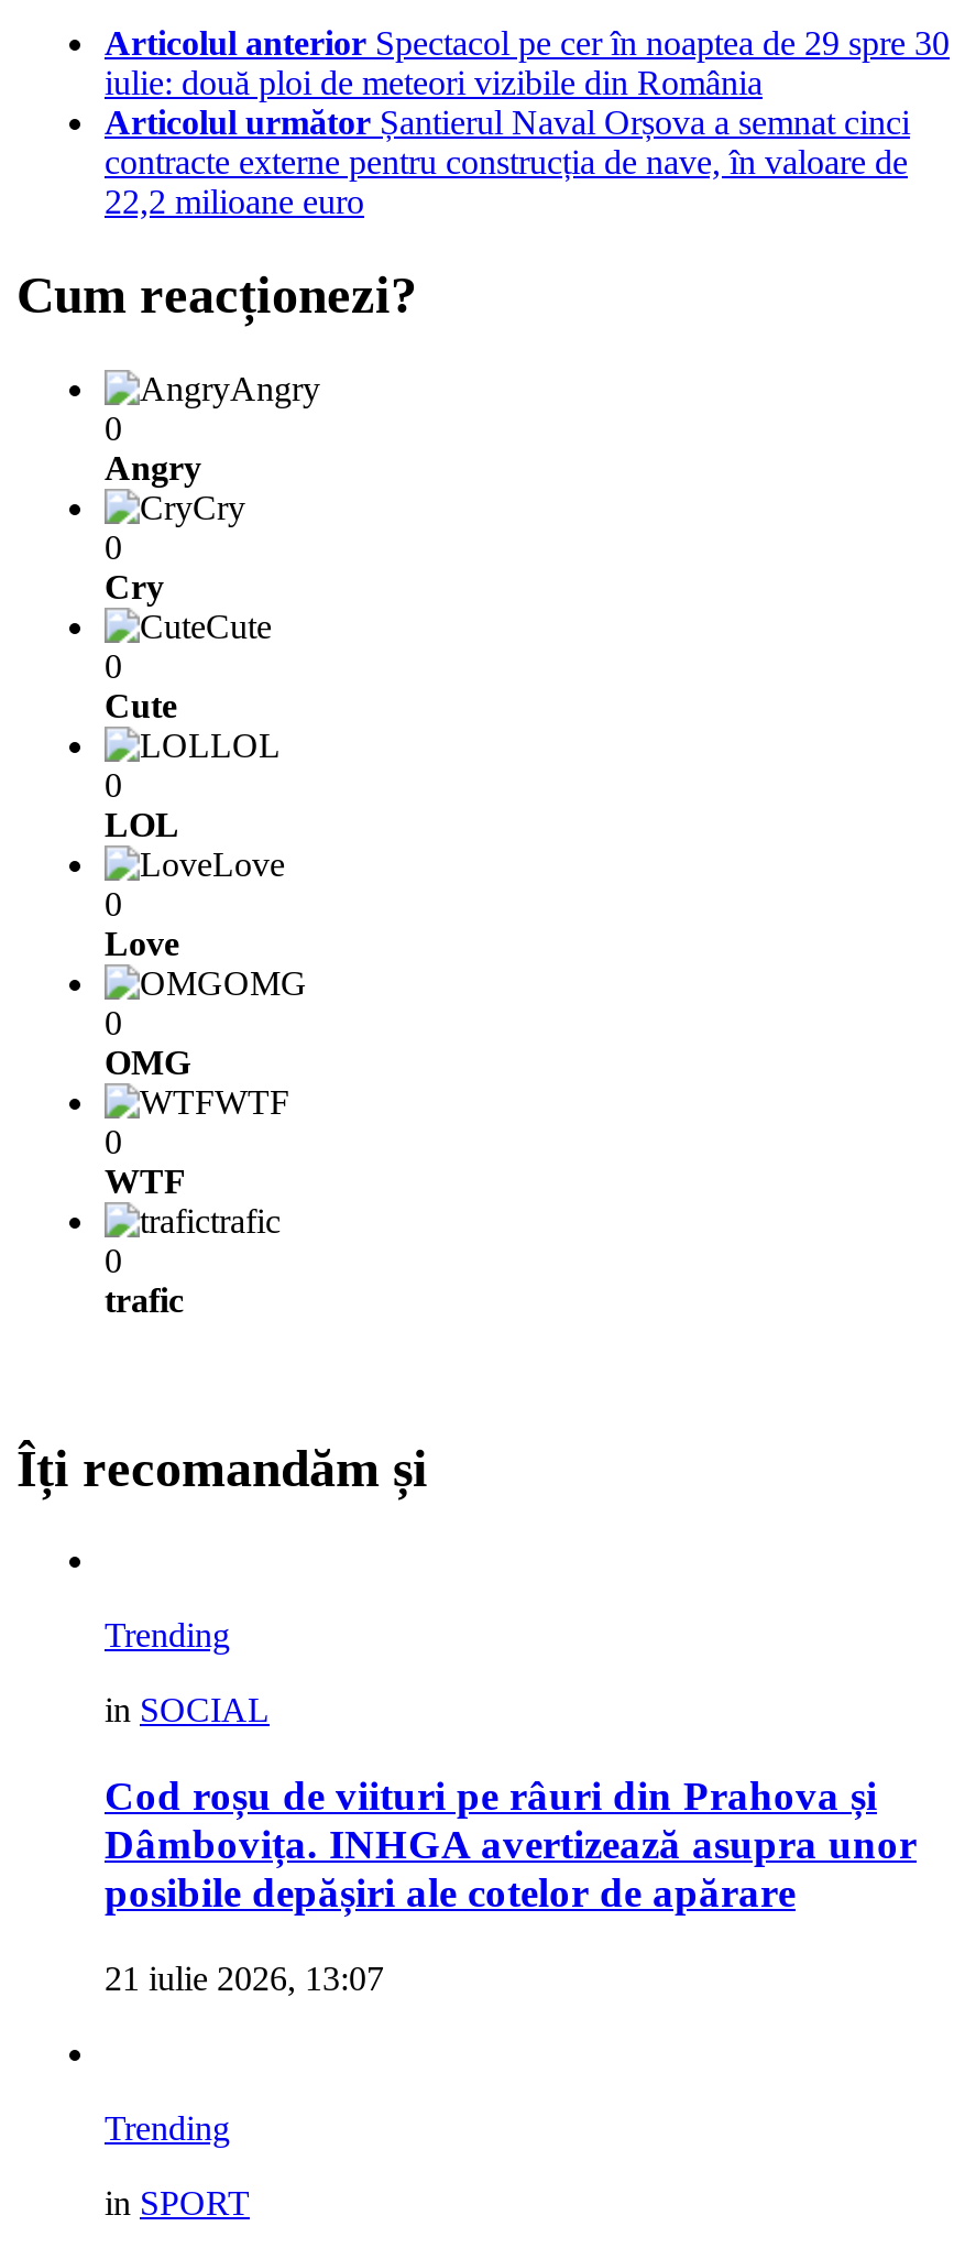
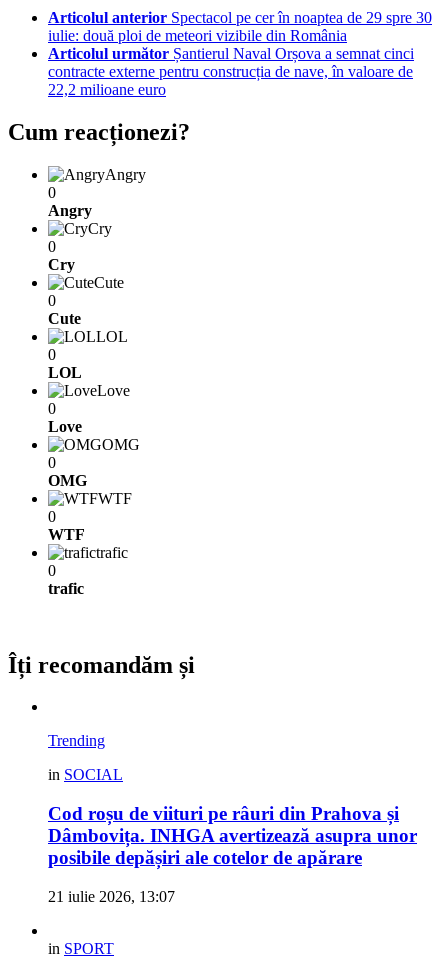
[105,2109,230,2146] Trending -> none

